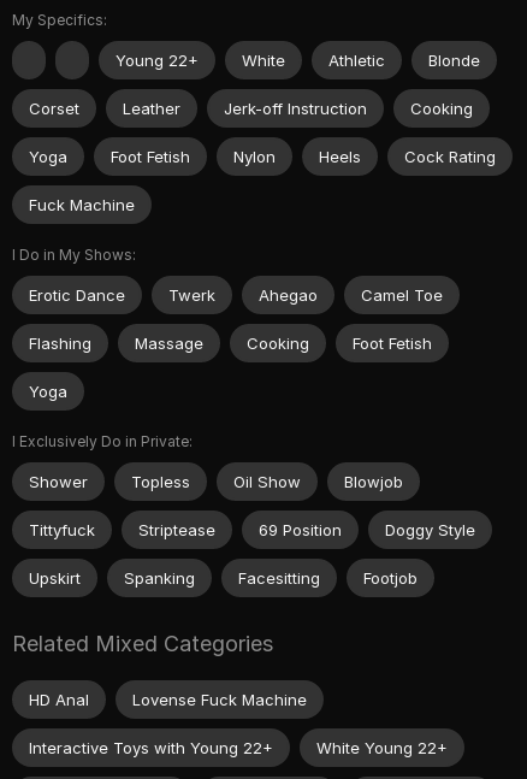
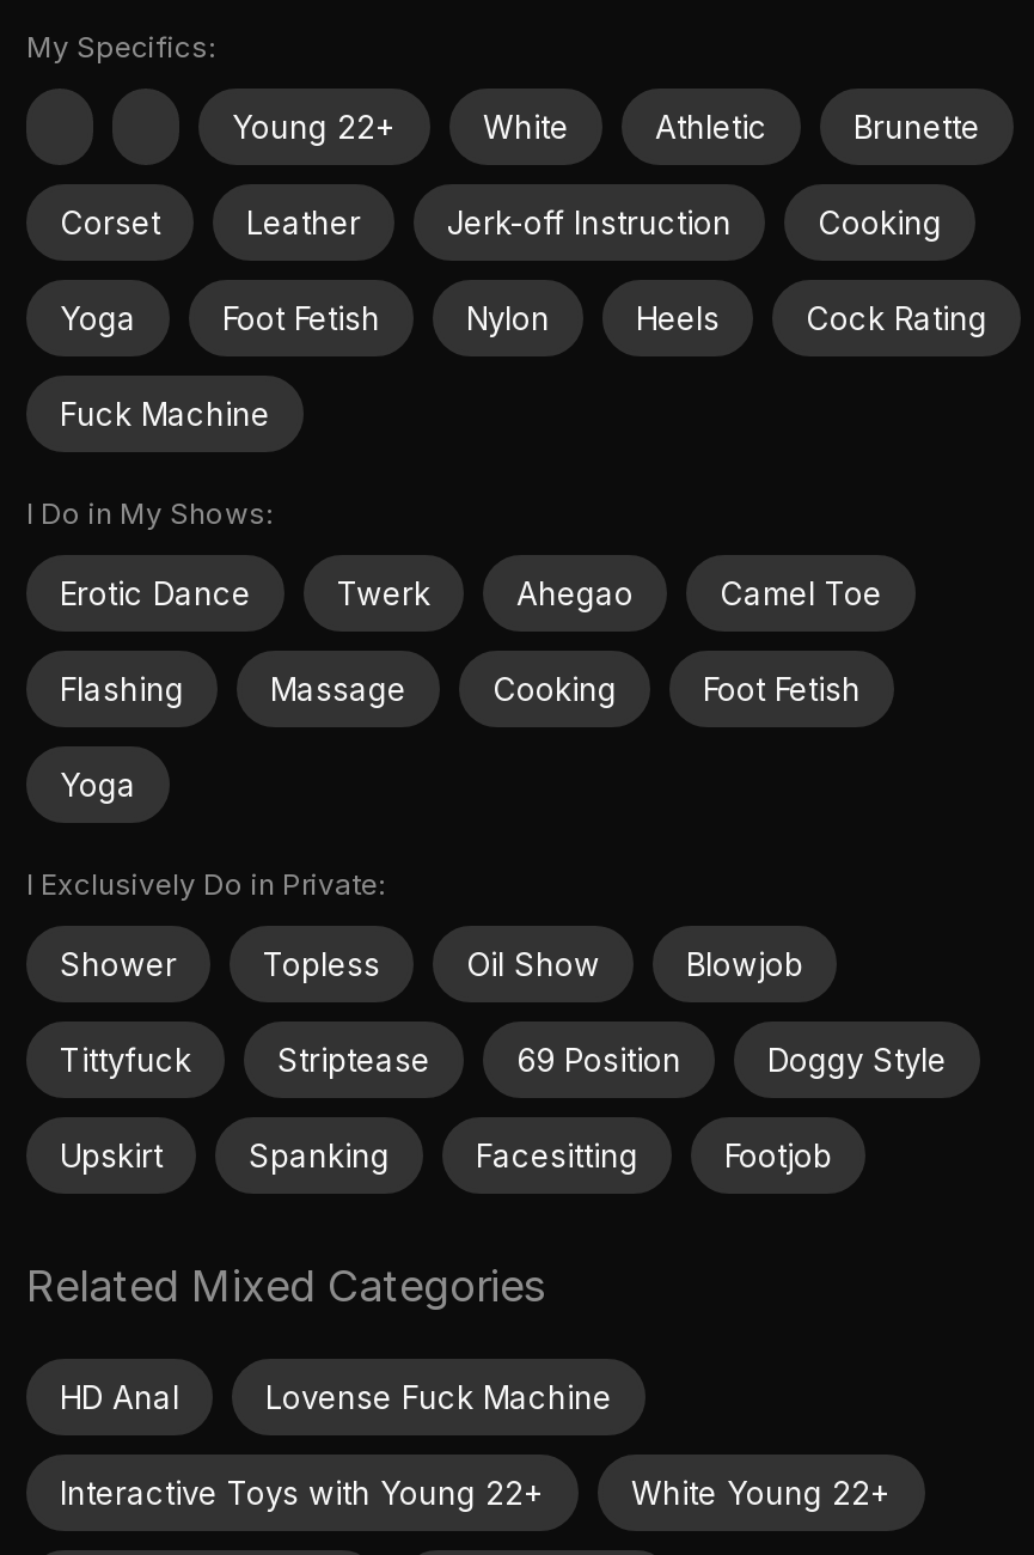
[428,50,480,69] Blonde -> [853,106,980,145] Brunette

